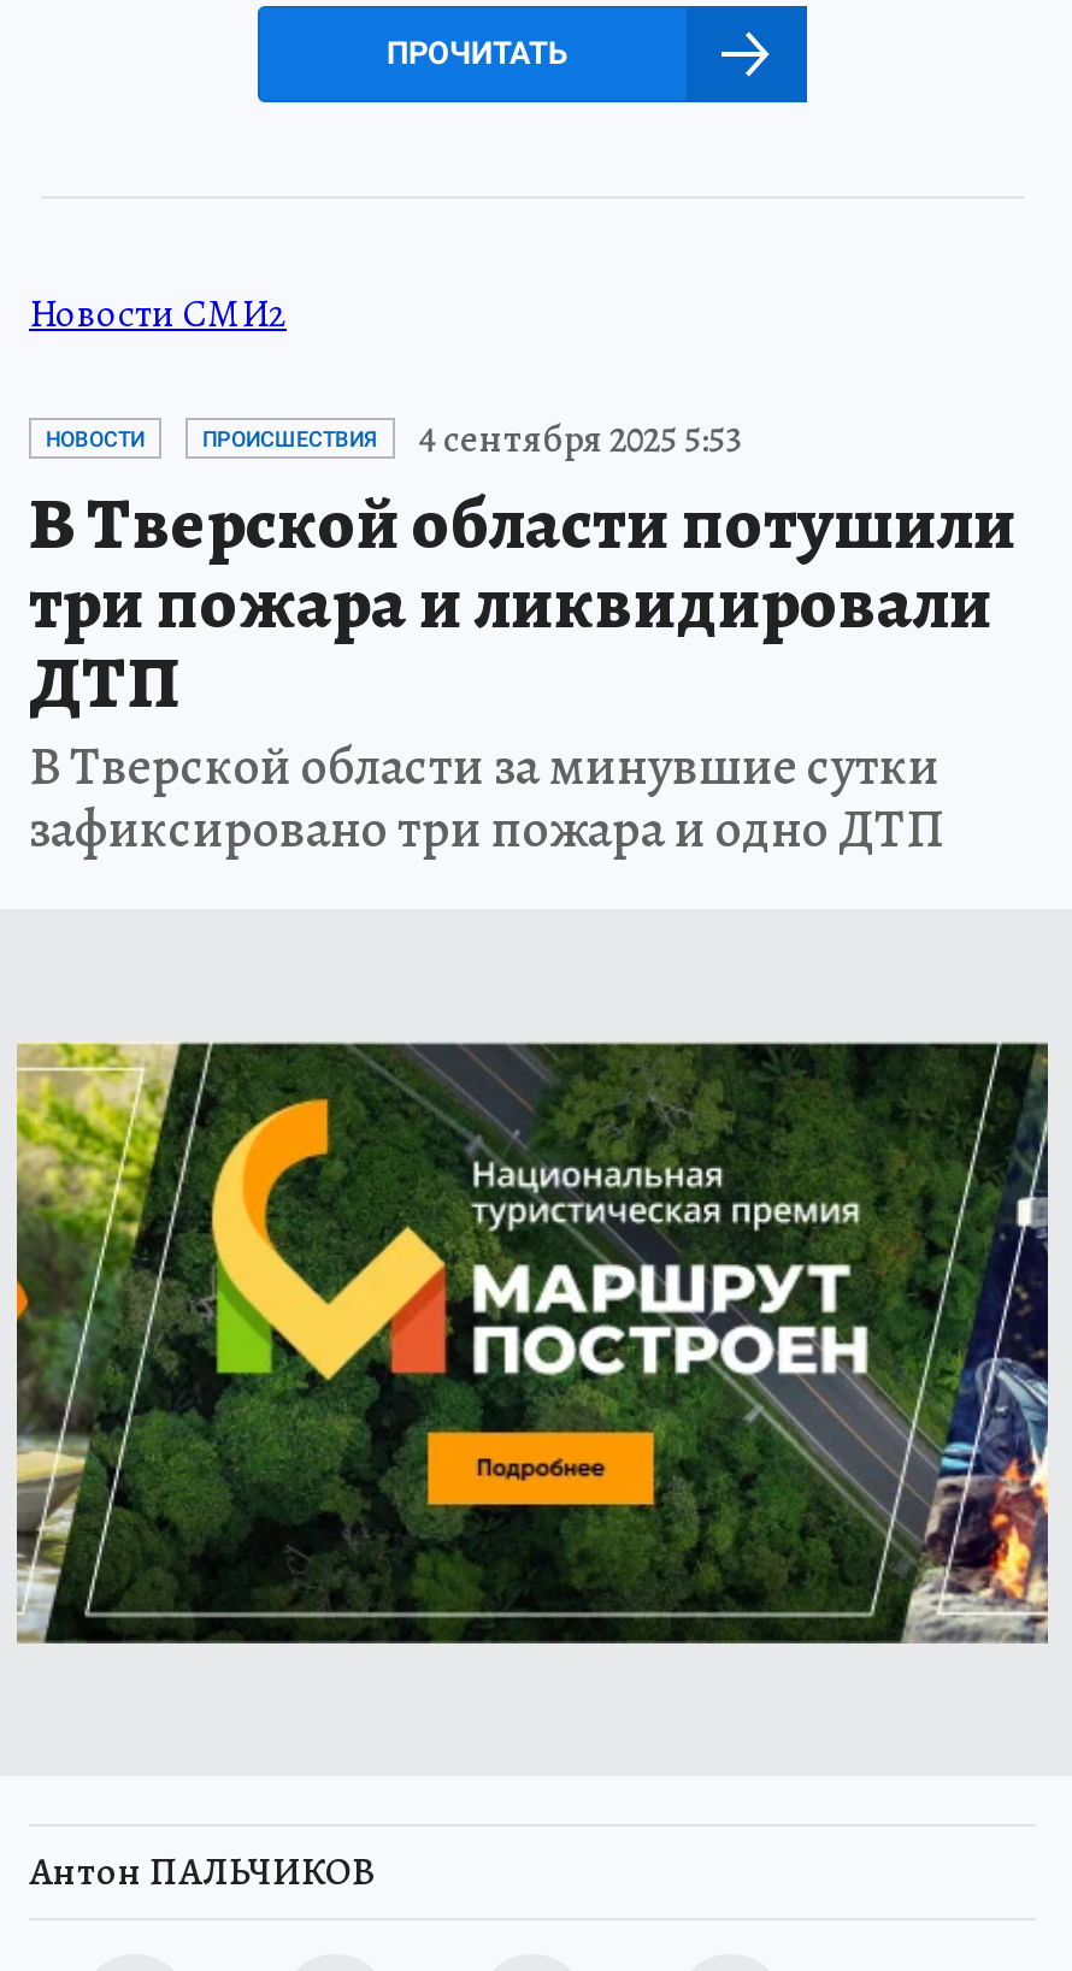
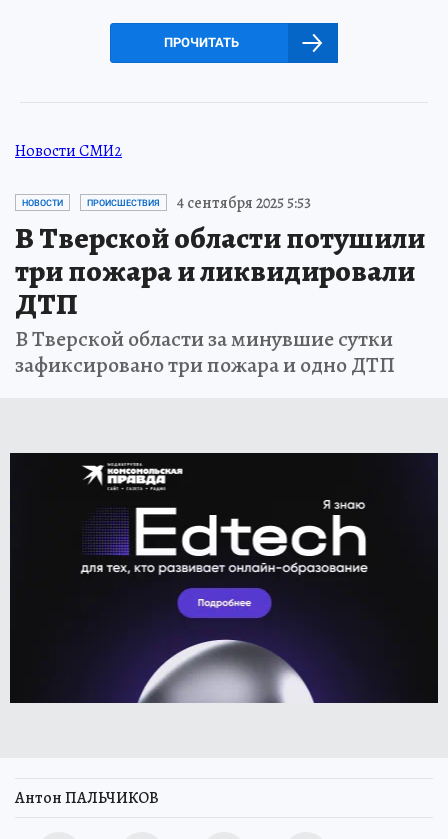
[14,1041,1050,1646] [image] -> [9,452,439,703] [image]

